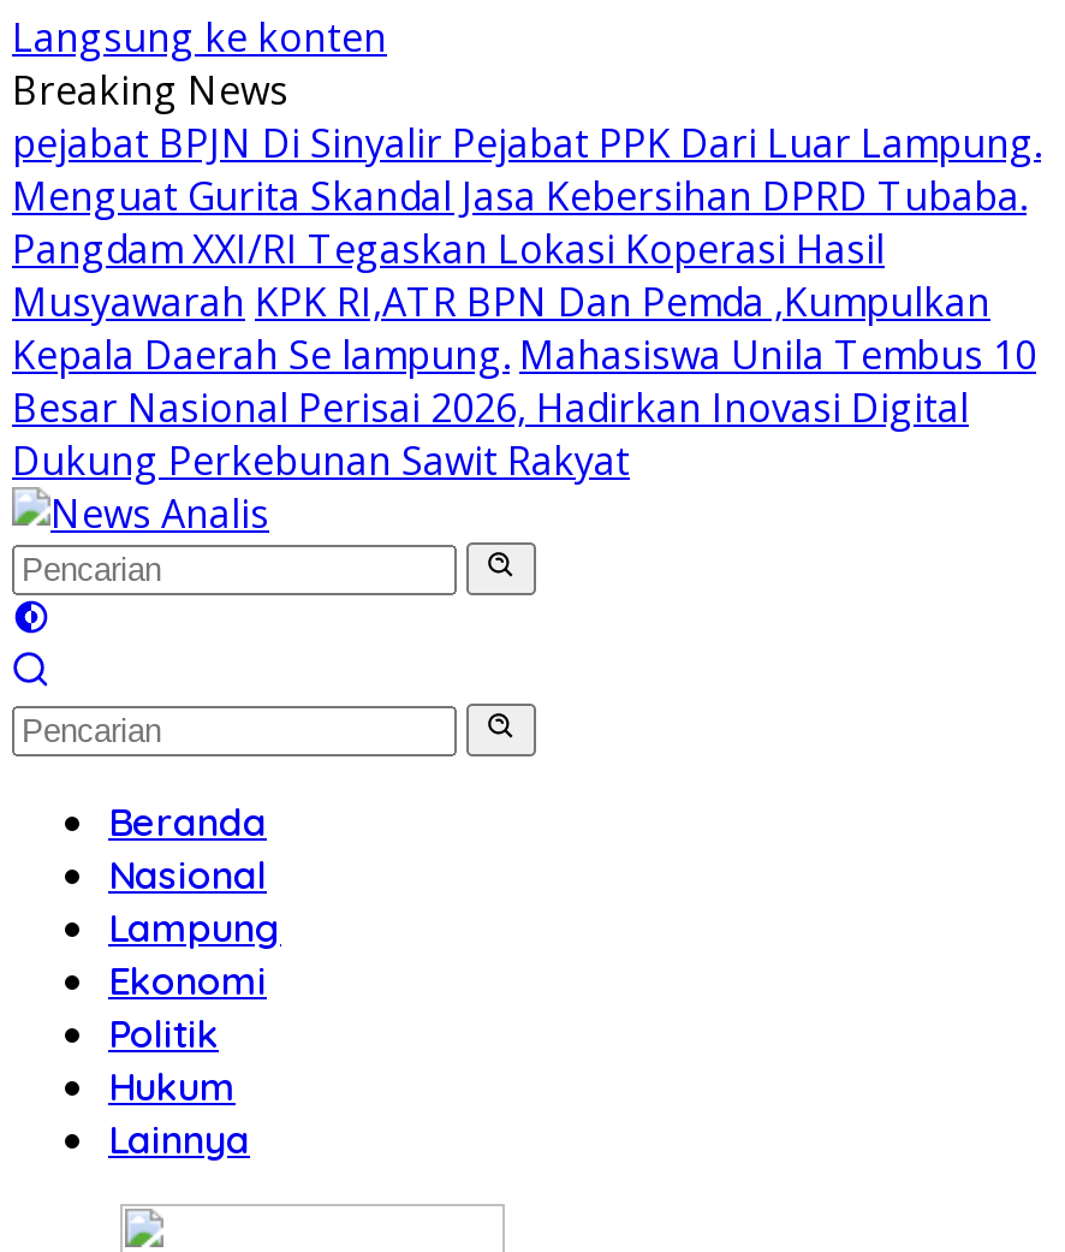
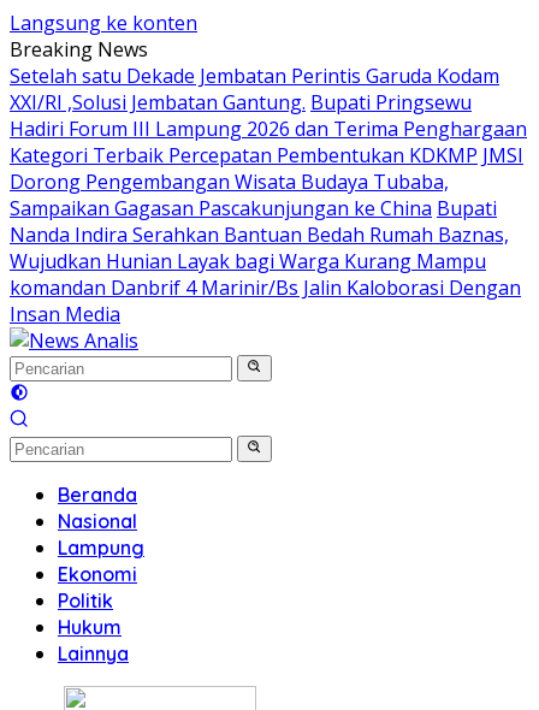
[12,117,1041,487] pejabat BPJN Di Sinyalir Pejabat PPK Dari Luar Lampung. | Menguat Gurita Skandal Jasa Kebersihan DPRD Tubaba. | Pangdam XXI/RI Tegaskan Lokasi Koperasi Hasil | Musyawarah KPK RI,ATR BPN Dan Pemda ,Kumpulkan | Kepala Daerah Se lampung. Mahasiswa Unila Tembus 10 | Besar Nasional Perisai 2026, Hadirkan Inovasi Digital | Dukung Perkebunan Sawit Rakyat -> [10,63,527,327] Setelah satu Dekade Jembatan Perintis Garuda Kodam | XXI/RI ,Solusi Jembatan Gantung. Bupati Pringsewu | Hadiri Forum III Lampung 2026 dan Terima Penghargaan | Kategori Terbaik Percepatan Pembentukan KDKMP JMSI | Dorong Pengembangan Wisata Budaya Tubaba, | Sampaikan Gagasan Pascakunjungan ke China Bupati | Nanda Indira Serahkan Bantuan Bedah Rumah Baznas, | Wujudkan Hunian Layak bagi Warga Kurang Mampu | komandan Danbrif 4 Marinir/Bs Jalin Kaloborasi Dengan | Insan Media

